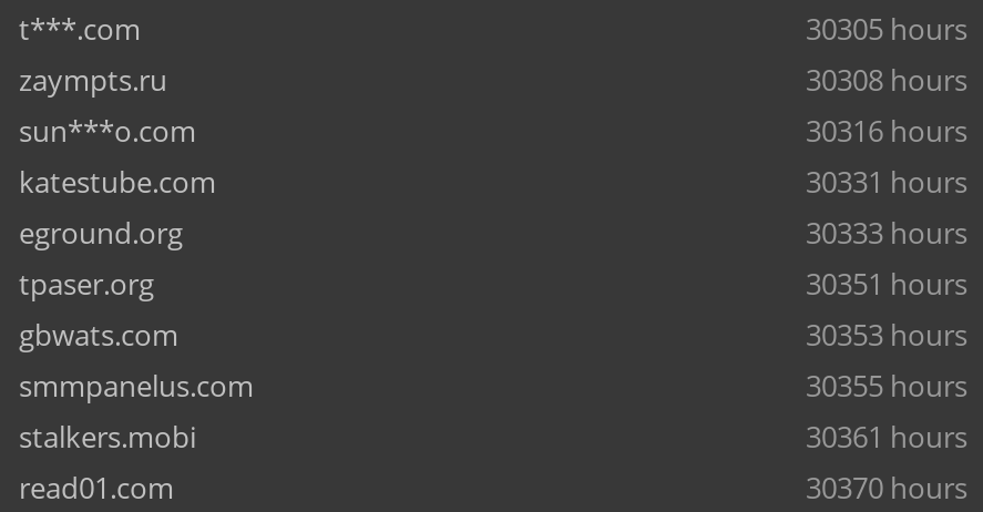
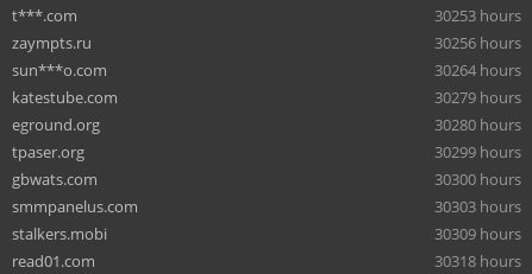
[806,8,967,48] 30305 hours -> [434,4,521,26] 30253 hours
[806,59,967,99] 30308 hours -> [434,32,521,53] 30256 hours
[806,110,967,150] 30316 hours -> [434,59,521,80] 30264 hours
[806,161,967,201] 30331 hours -> [434,86,521,107] 30279 hours
[806,212,967,252] 30333 hours -> [434,113,521,135] 30280 hours
[806,263,967,303] 30351 hours -> [434,141,521,162] 30299 hours
[806,314,967,354] 30353 hours -> [434,168,521,189] 30300 hours
[806,365,967,405] 30355 hours -> [434,195,521,217] 30303 hours
[806,416,967,456] 30361 hours -> [434,223,521,244] 30309 hours
[806,467,967,507] 30370 hours -> [434,250,521,271] 30318 hours

